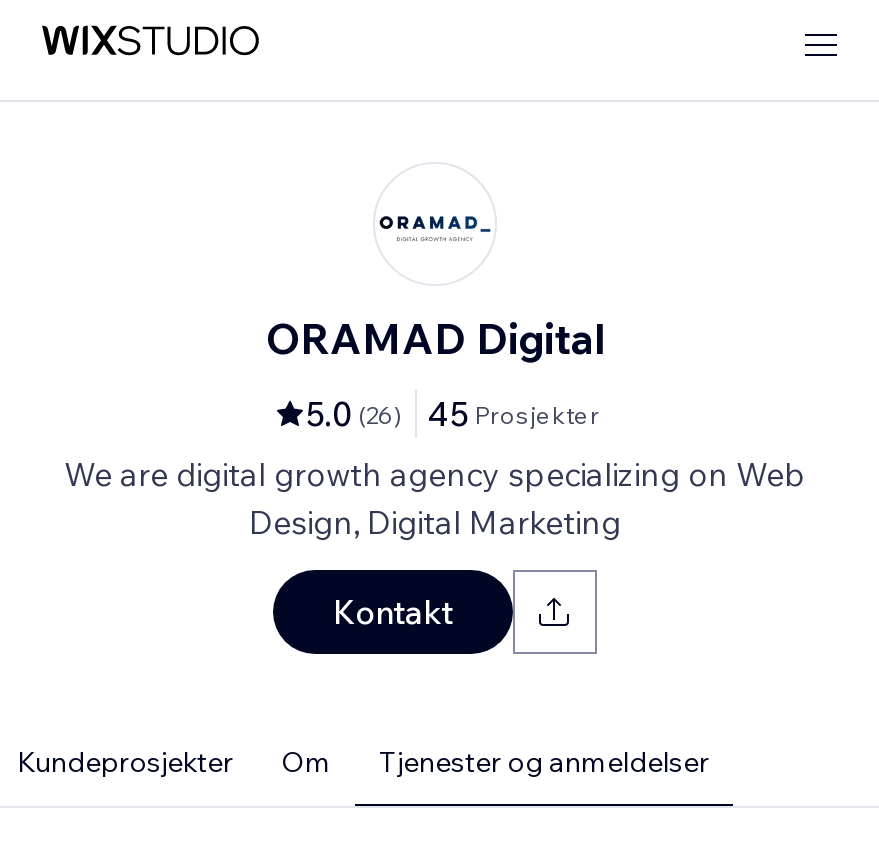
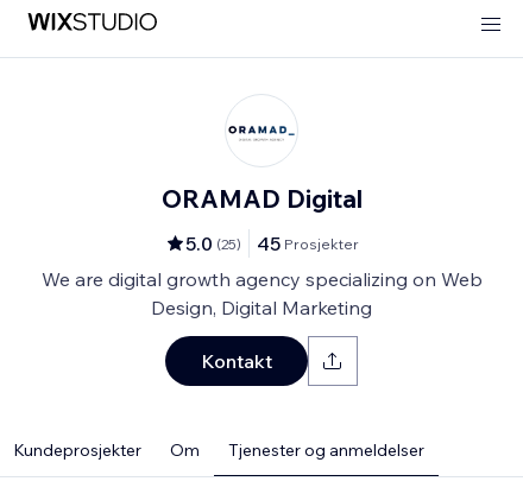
[306,394,600,434] 5.0 (26) 45 Prosjekter -> [185,232,359,255] 5.0 (25) 45 Prosjekter

